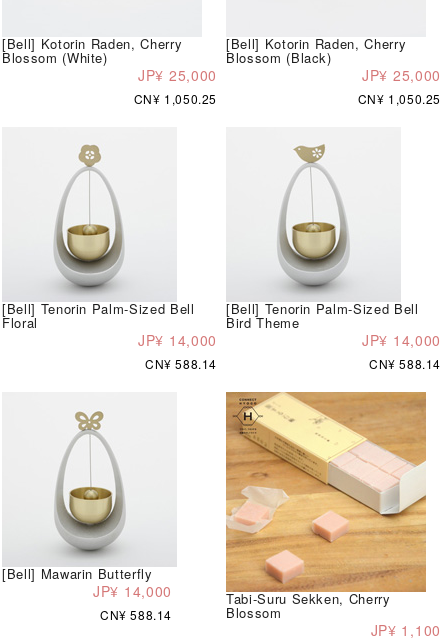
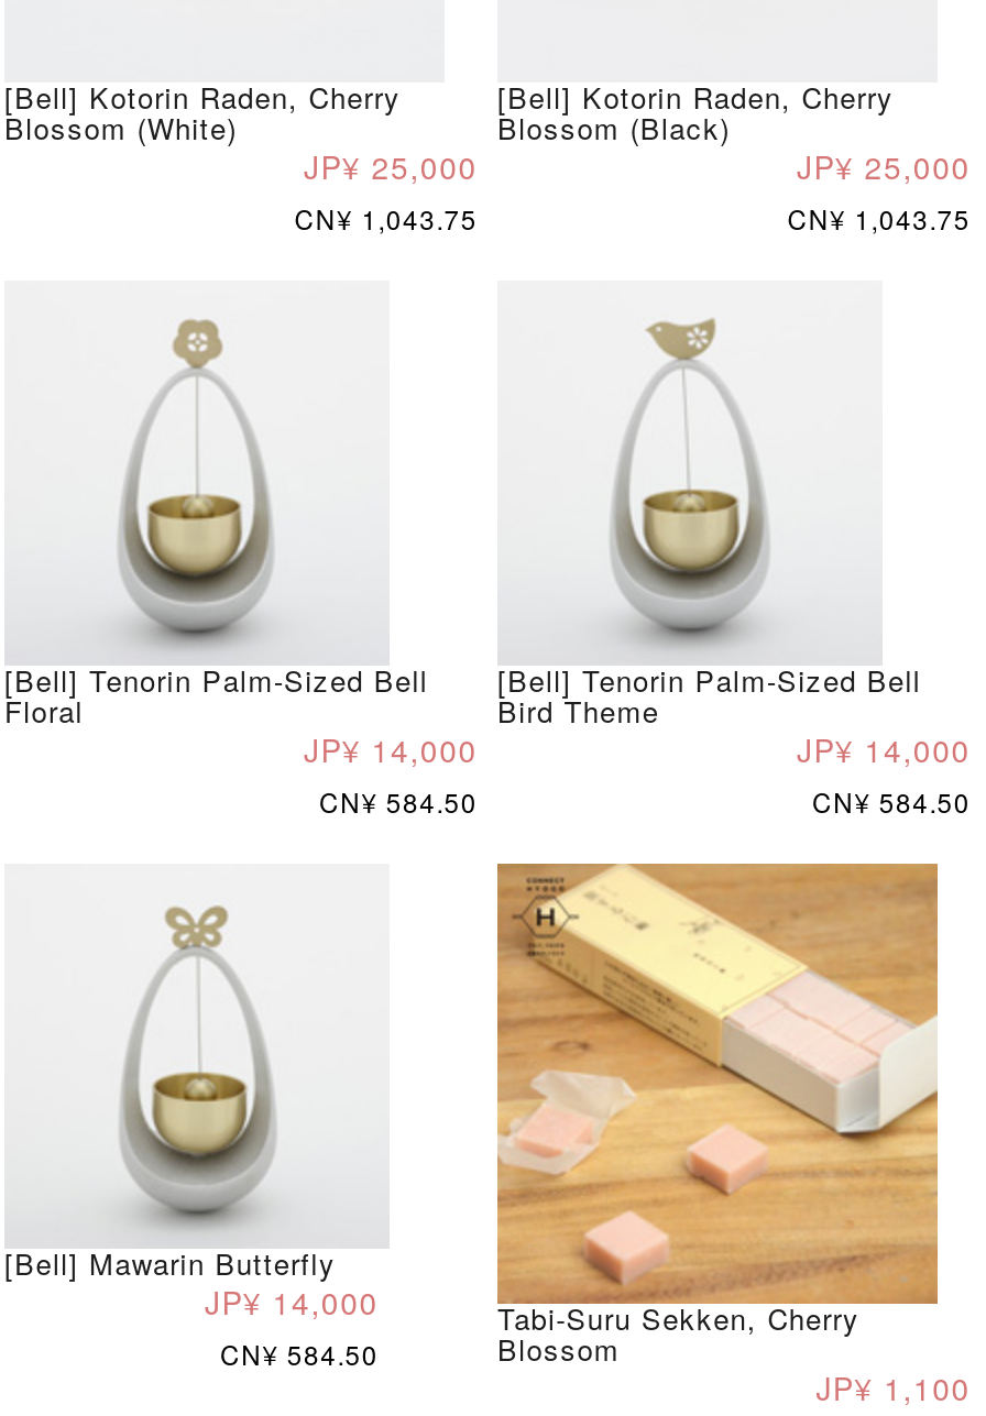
[134,90,217,107] CN¥ 1,050.25 -> [294,198,478,236] CN¥ 1,043.75
[358,90,441,107] CN¥ 1,050.25 -> [787,198,971,236] CN¥ 1,043.75
[145,355,217,372] CN¥ 588.14 -> [319,782,478,819] CN¥ 584.50
[369,355,441,372] CN¥ 588.14 -> [812,782,971,819] CN¥ 584.50
[100,606,172,623] CN¥ 588.14 -> [220,1334,379,1371] CN¥ 584.50

